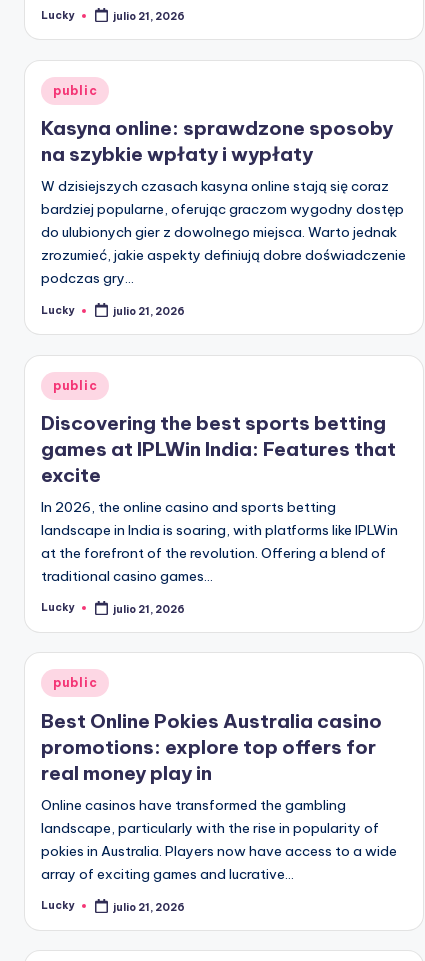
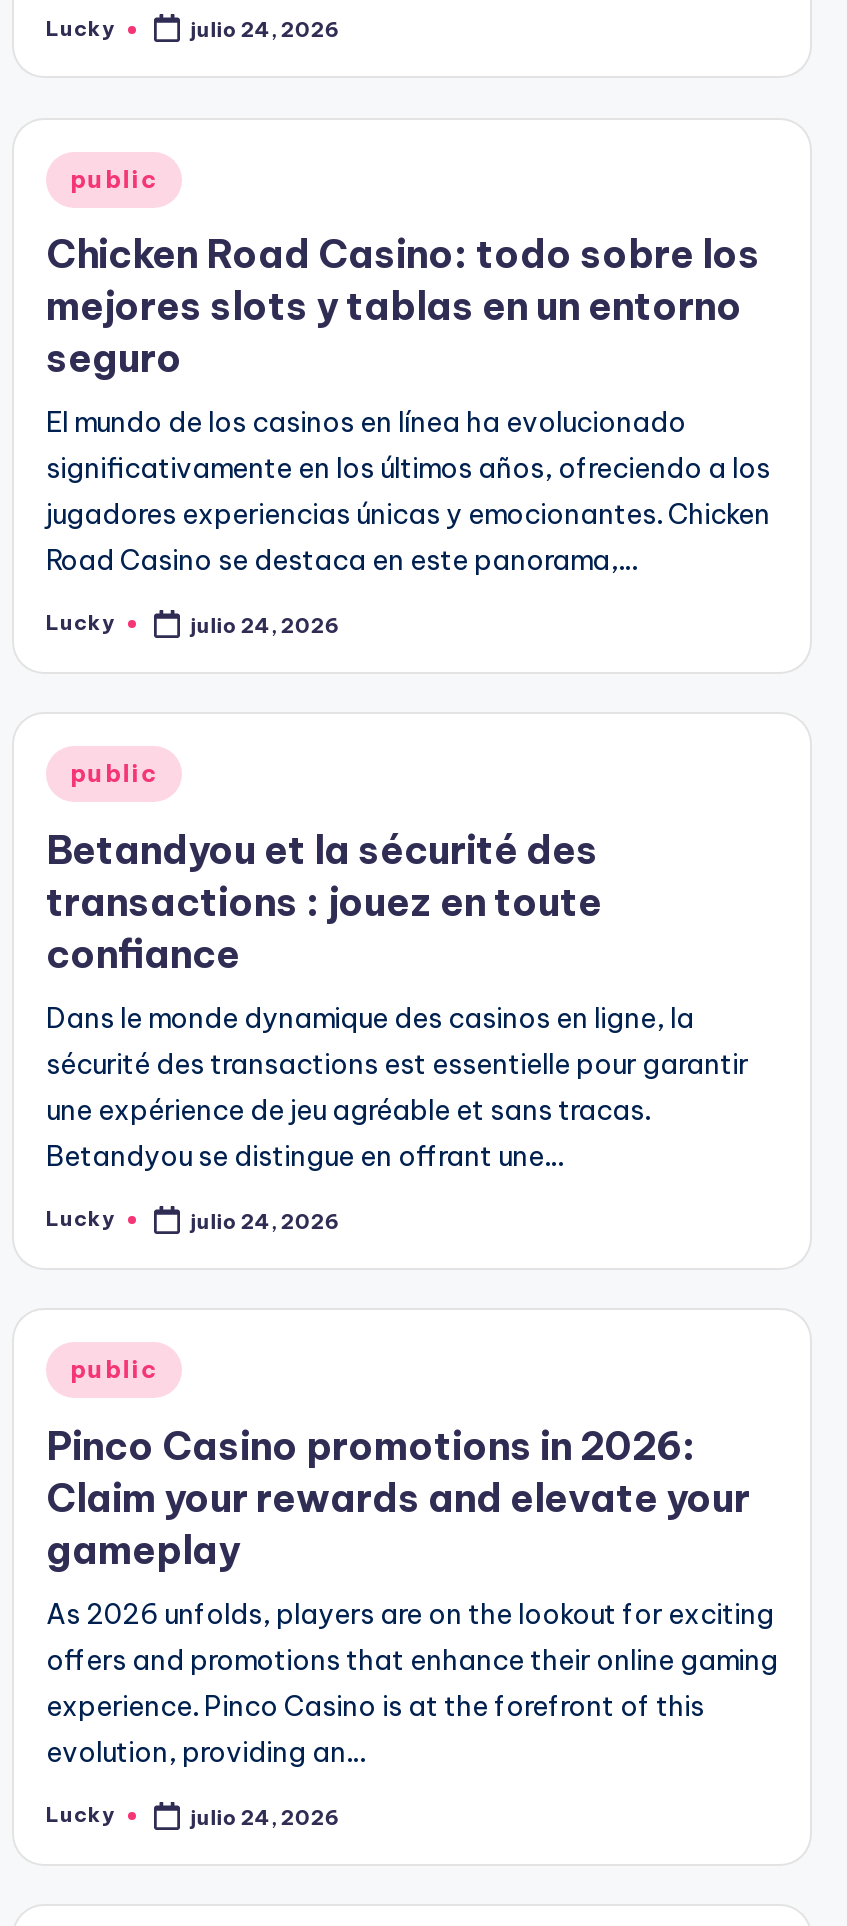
[113,9,185,22] julio 21, 2026 -> [191,17,341,43] julio 24, 2026
[41,116,393,166] Kasyna online: sprawdzone sposoby | na szybkie wpłaty i wypłaty -> [46,230,760,382] Chicken Road Casino: todo sobre los | mejores slots y tablas en un entorno | seguro
[41,177,406,287] W dzisiejszych czasach kasyna online stają się coraz | bardziej popularne, oferując graczom wygodny dostęp | do ulubionych gier z dowolnego miejsca. Warto jednak | zrozumieć, jakie aspekty definiują dobre doświadczenie | podczas gry… -> [46,404,770,578] El mundo de los casinos en línea ha evolucionado | significativamente en los últimos años, ofreciendo a los | jugadores experiencias únicas y emocionantes. Chicken | Road Casino se destaca en este panorama,…
[113,304,185,317] julio 21, 2026 -> [191,613,341,639] julio 24, 2026
[41,411,396,487] Discovering the best sports betting | games at IPLWin India: Features that | excite -> [46,826,602,978] Betandyou et la sécurité des | transactions : jouez en toute | confiance
[41,498,398,585] In 2026, the online casino and sports betting | landscape in India is soaring, with platforms like IPLWin | at the forefront of the revolution. Offering a blend of | traditional casino games… -> [46,1000,748,1174] Dans le monde dynamique des casinos en ligne, la | sécurité des transactions est essentielle pour garantir | une expérience de jeu agréable et sans tracas. | Betandyou se distingue en offrant une…
[113,602,185,615] julio 21, 2026 -> [191,1209,341,1235] julio 24, 2026
[41,709,382,785] Best Online Pokies Australia casino | promotions: explore top offers for | real money play in -> [46,1422,750,1574] Pinco Casino promotions in 2026: | Claim your rewards and elevate your | gameplay
[41,796,397,883] Online casinos have transformed the gambling | landscape, particularly with the rise in popularity of | pokies in Australia. Players now have access to a wide | array of exciting games and lucrative… -> [46,1596,778,1770] As 2026 unfolds, players are on the lookout for exciting | offers and promotions that enhance their online gaming | experience. Pinco Casino is at the forefront of this | evolution, providing an…
[113,900,185,913] julio 21, 2026 -> [191,1805,341,1831] julio 24, 2026

